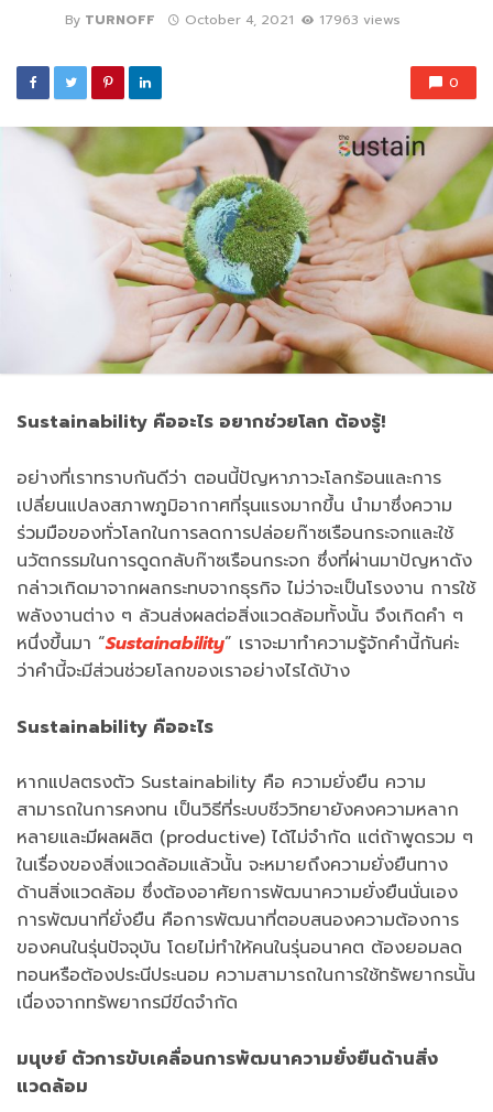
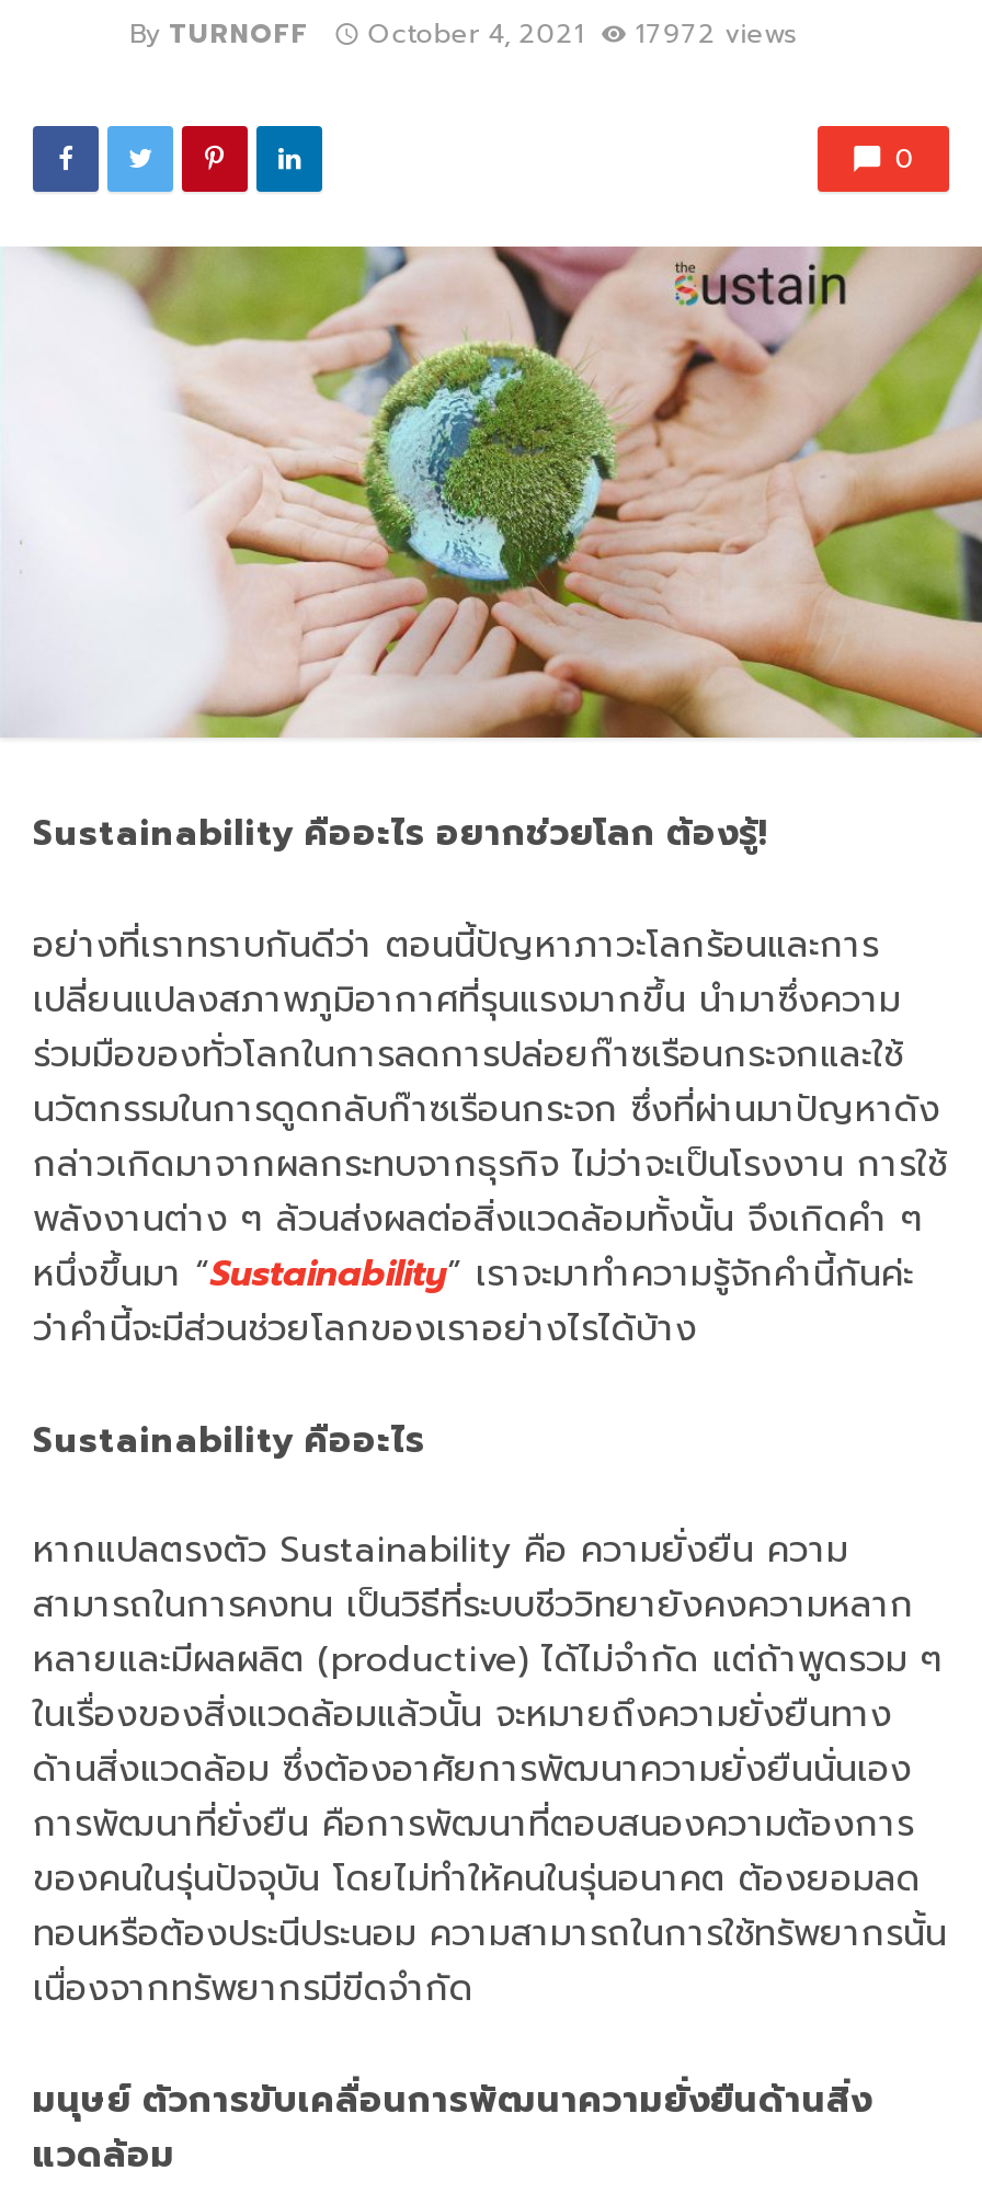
[65,10,400,29] By TURNOFF October 4, 2021 17963 views -> [129,14,799,53] By TURNOFF October 4, 2021 17972 views

